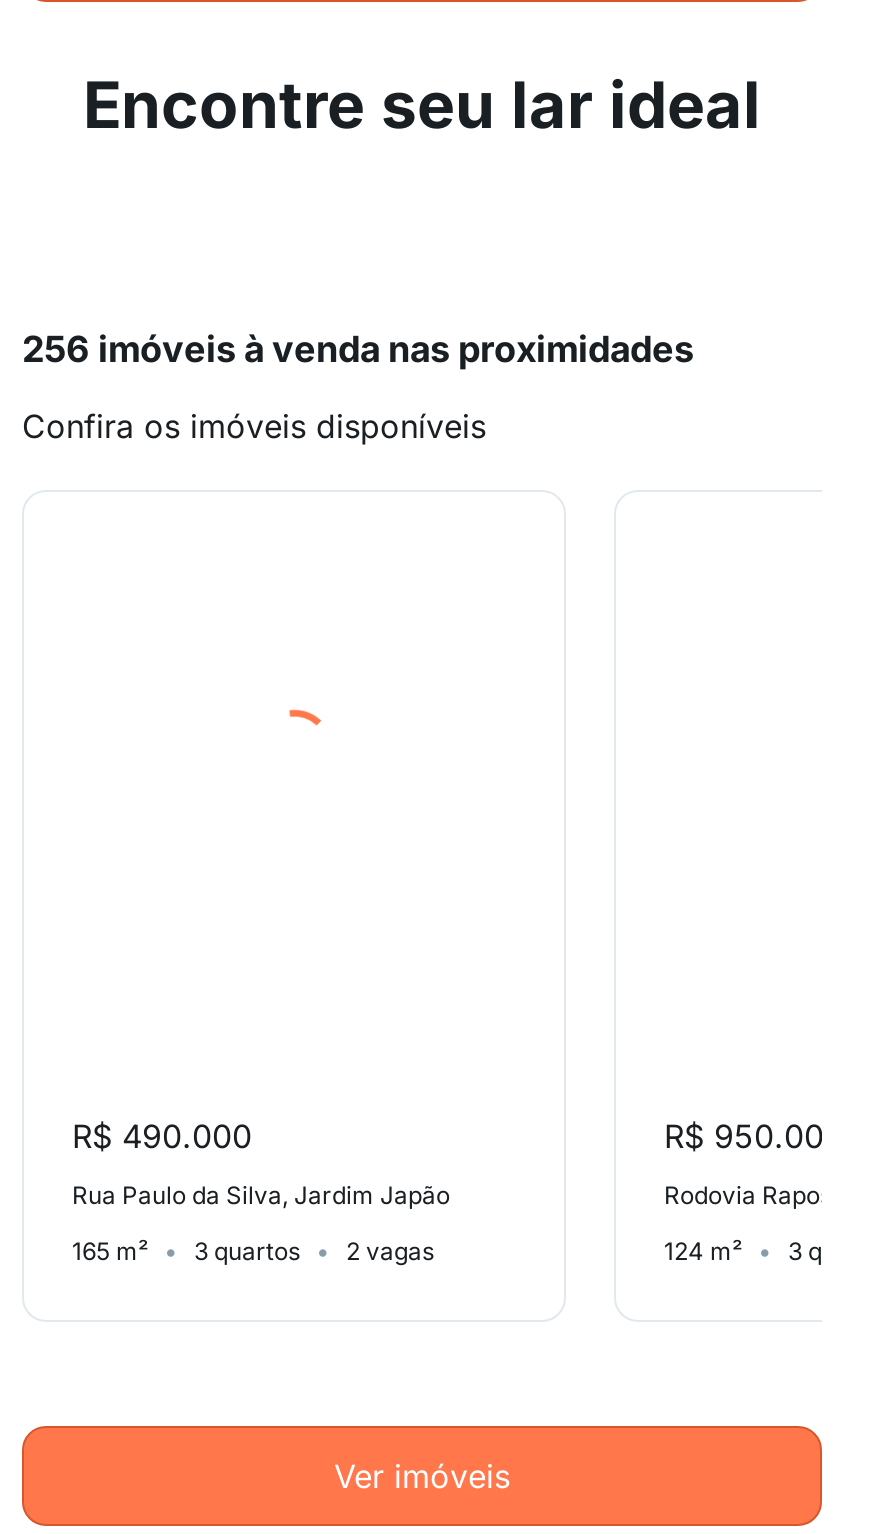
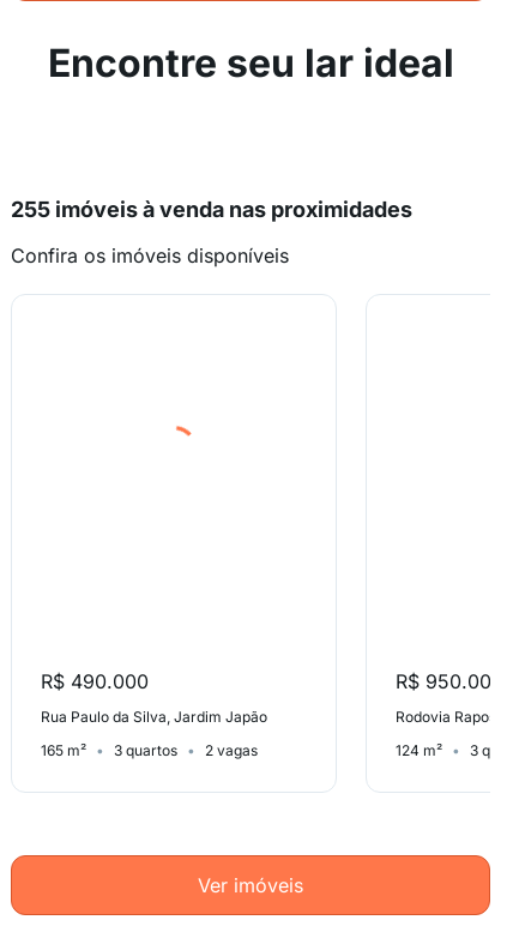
[22,328,694,370] 256 imóveis à venda nas proximidades -> [11,197,412,222] 255 imóveis à venda nas proximidades

